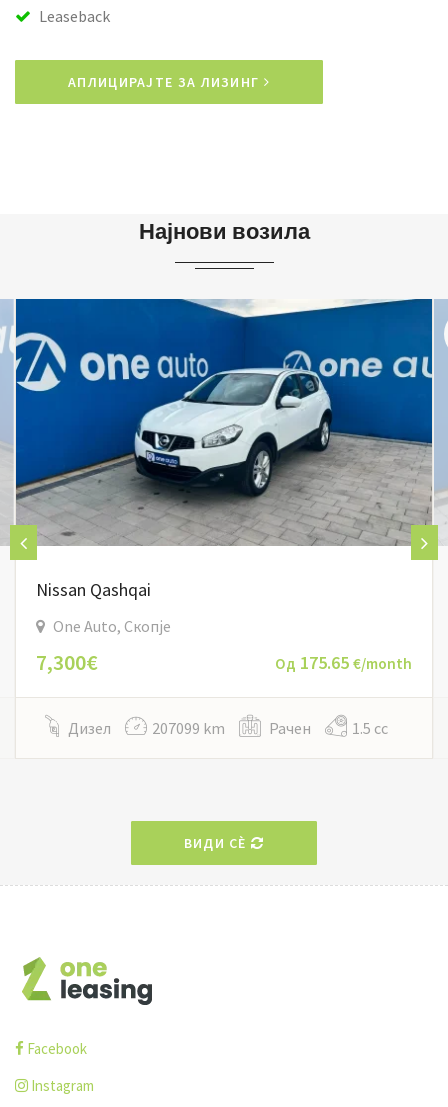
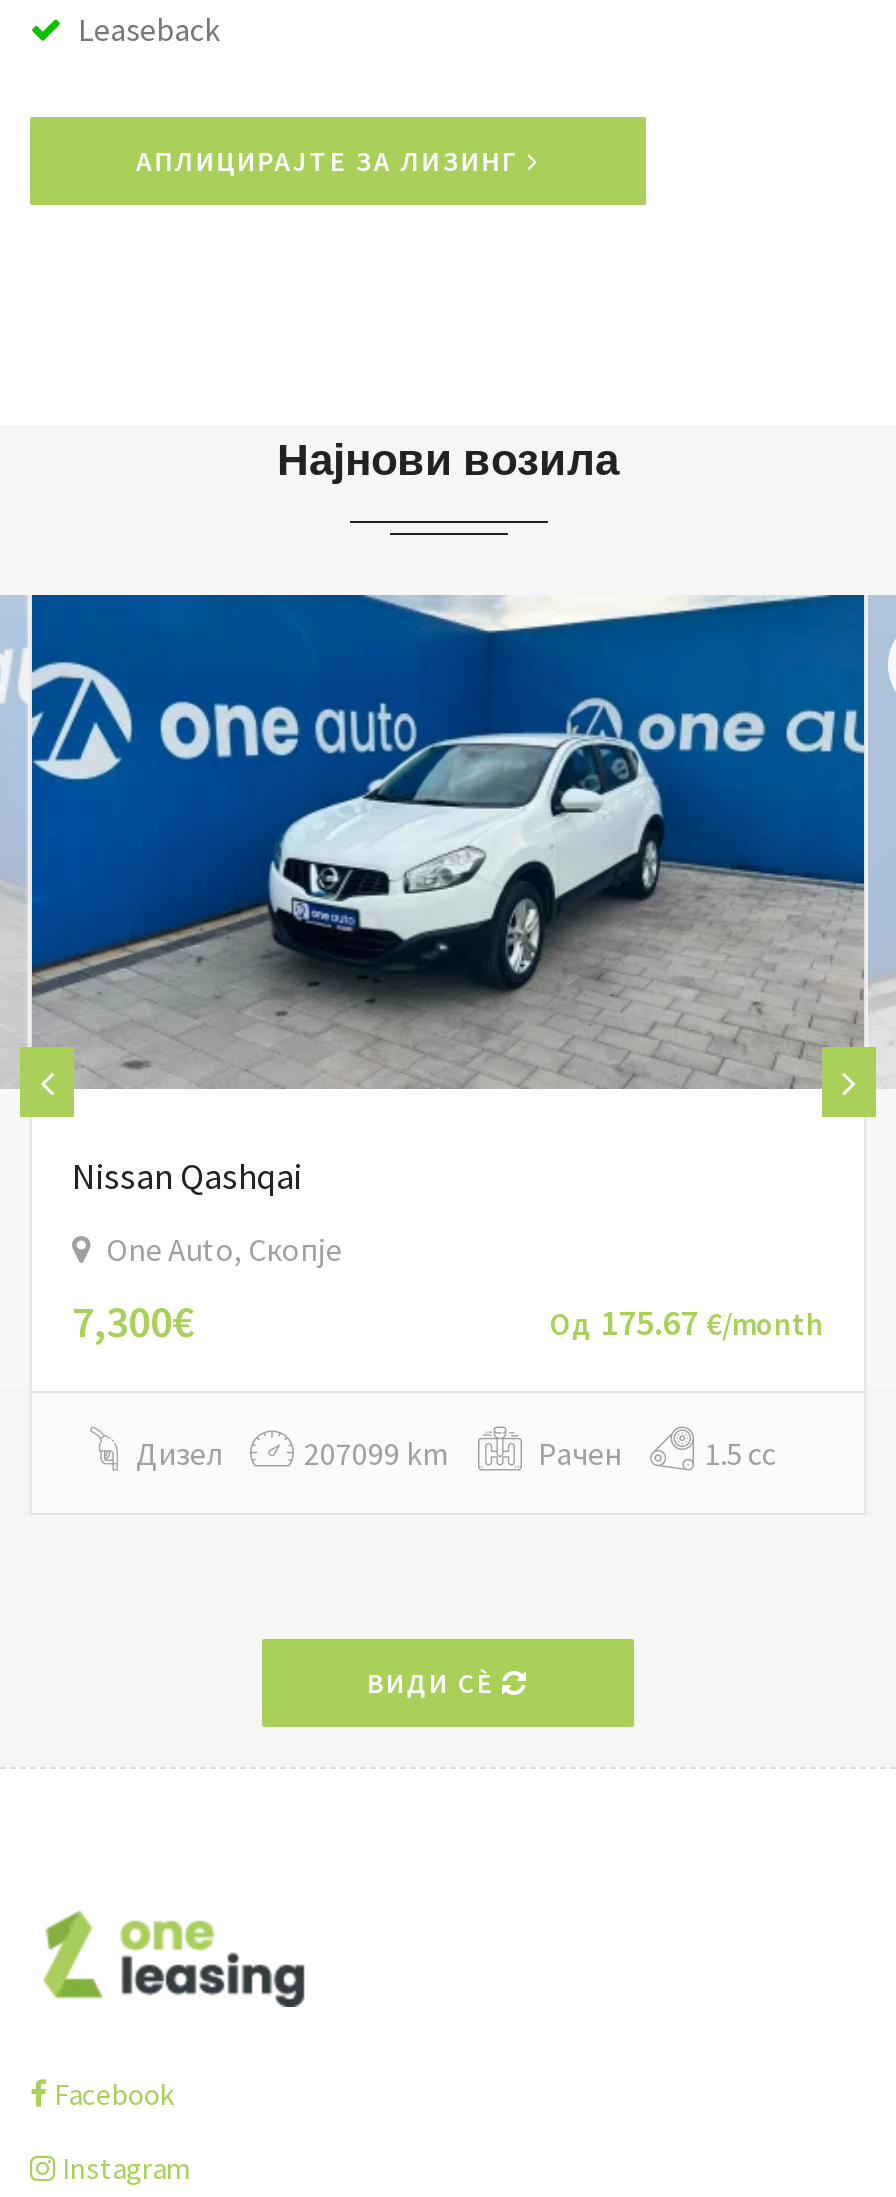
[275,651,412,674] Од 175.65 €/month -> [550,1300,824,1346] Од 175.67 €/month

